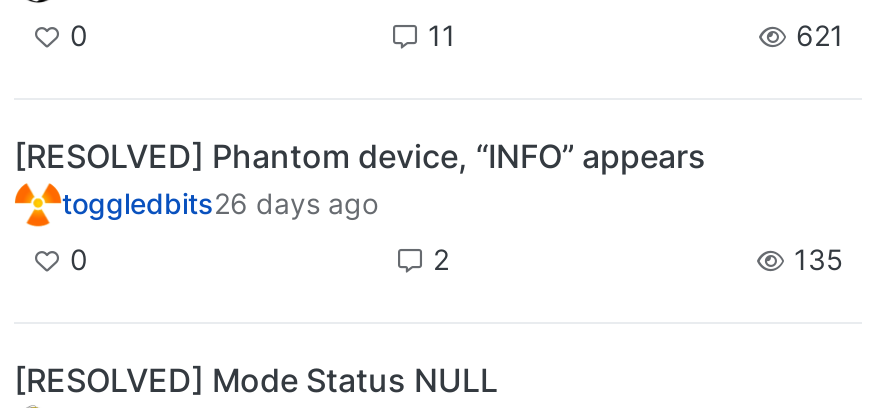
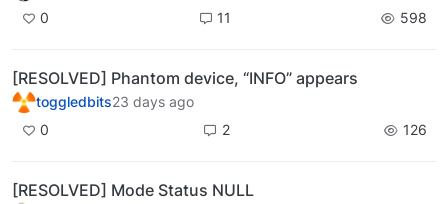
[788,18,844,52] 621 -> [396,9,427,26] 598
[62,186,378,220] toggledbits26 days ago -> [36,93,194,110] toggledbits23 days ago
[786,242,844,276] 135 -> [399,121,427,138] 126

